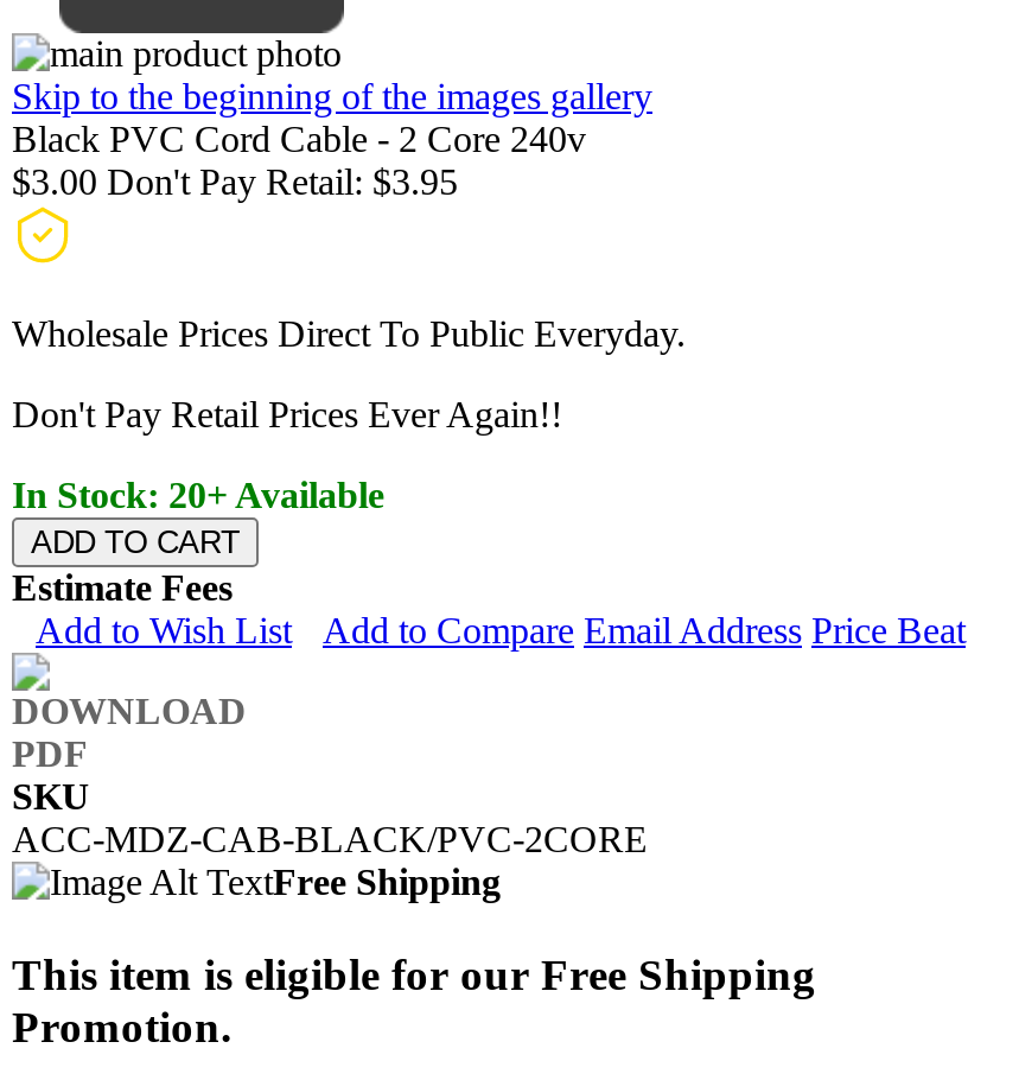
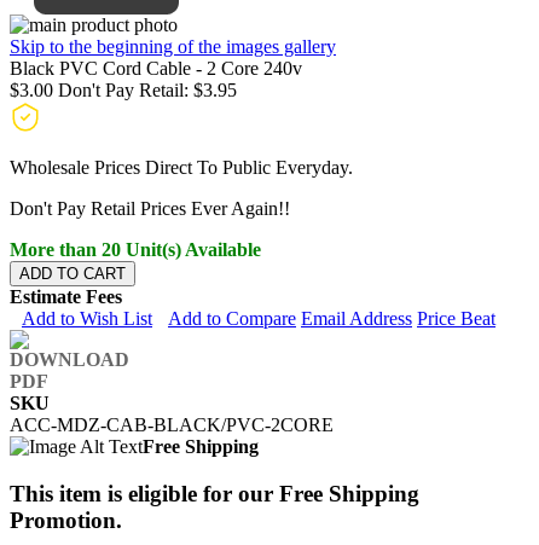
[12,474,384,515] In Stock: 20+ Available -> [10,239,261,260] More than 20 Unit(s) Available

